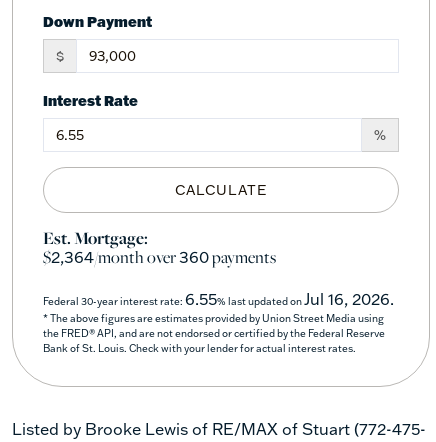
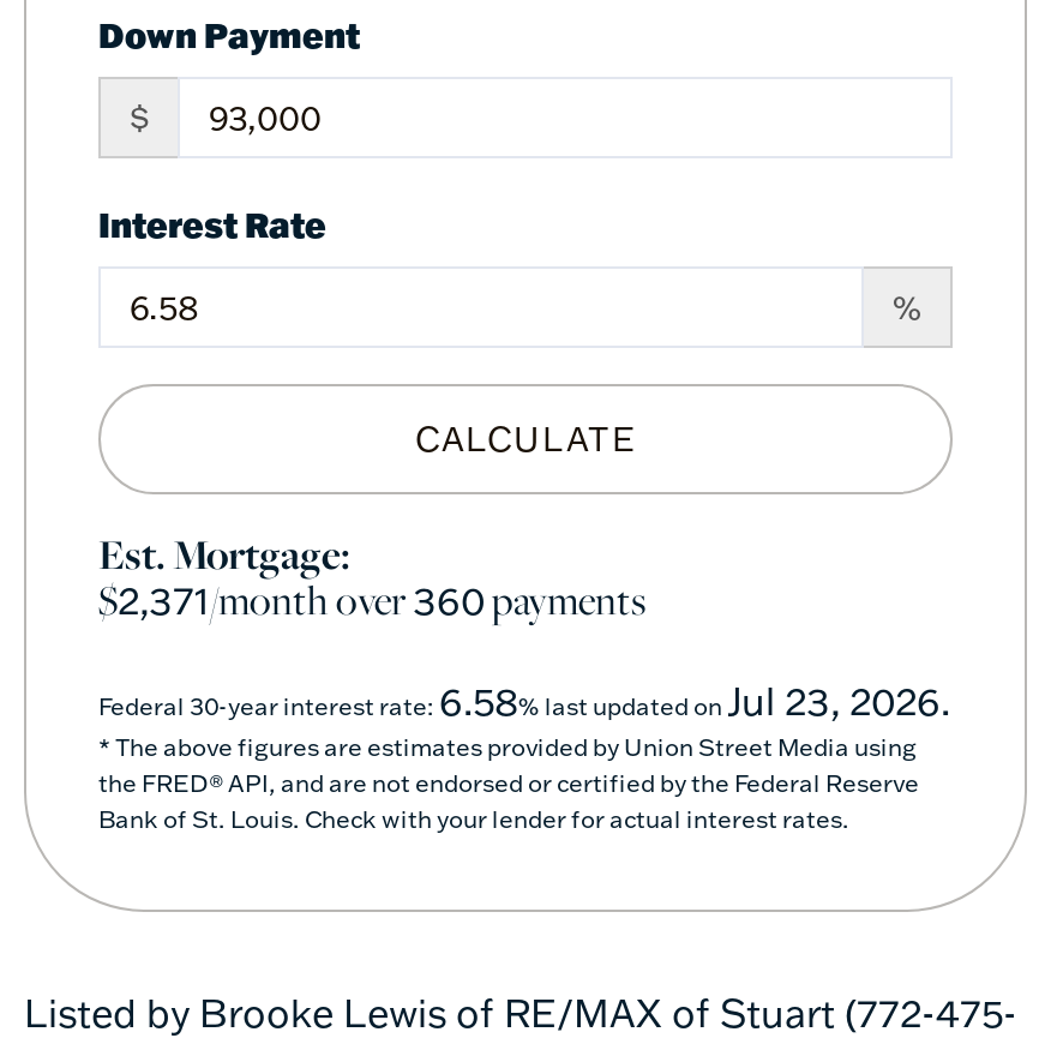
[43,246,276,268] $2,364/month over360payments -> [98,570,645,628] $2,371/month over360payments
[43,289,394,309] Federal 30-year interest rate: 6.55% last updated on Jul 16, 2026. -> [98,676,950,724] Federal 30-year interest rate: 6.58% last updated on Jul 23, 2026.

